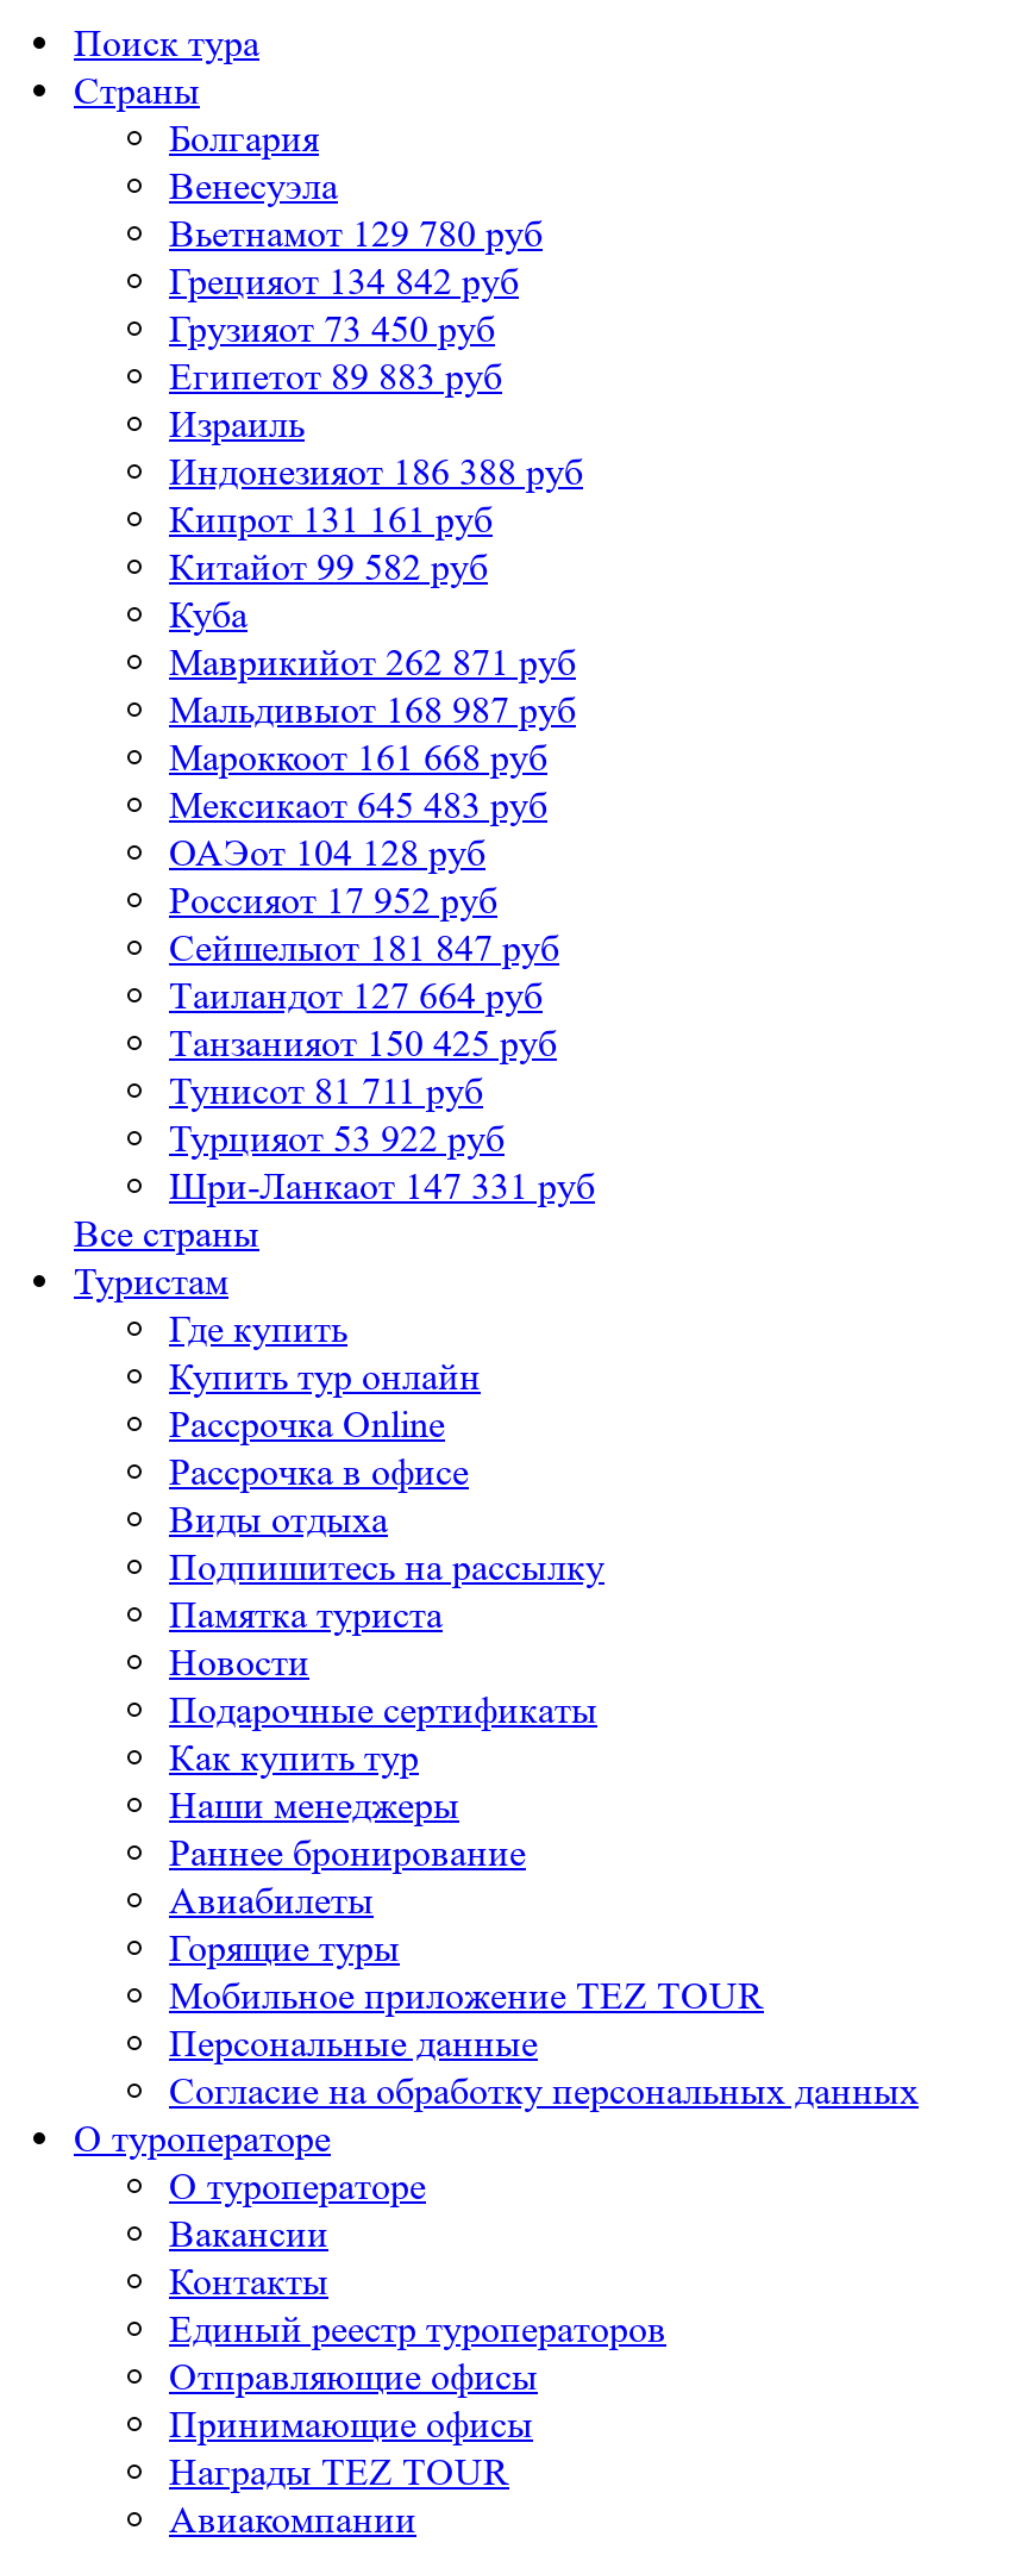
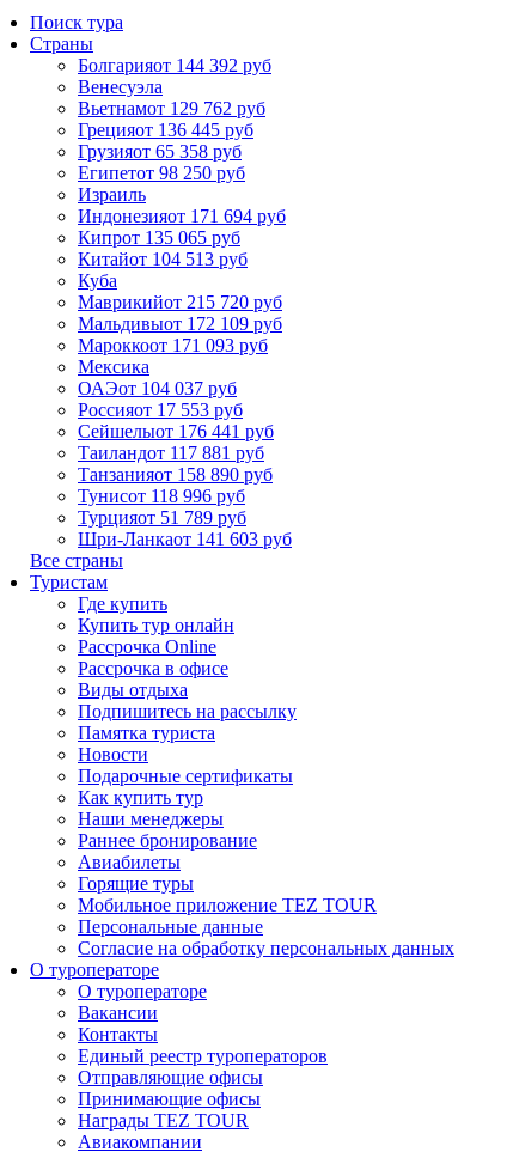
[169,115,319,161] Болгария -> [78,55,271,75] Болгарияот 144 392 руб
[169,211,543,256] Вьетнамот 129 780 руб -> [78,98,265,118] Вьетнамот 129 762 руб
[169,258,519,304] Грецияот 134 842 руб -> [78,120,253,140] Грецияот 136 445 руб
[169,306,495,351] Грузияот 73 450 руб -> [78,141,242,162] Грузияот 65 358 руб
[169,354,502,399] Египетот 89 883 руб -> [78,163,245,183] Египетот 98 250 руб
[169,449,583,494] Индонезияот 186 388 руб -> [78,206,286,226] Индонезияот 171 694 руб
[169,496,493,542] Кипрот 131 161 руб -> [78,227,240,248] Кипрот 135 065 руб
[169,544,488,589] Китайот 99 582 руб -> [78,249,248,269] Китайот 104 513 руб
[169,639,595,1208] Маврикийот 262 871 руб | Мальдивыот 168 987 руб | Мароккоот 161 668 руб | Мексикаот 645 483 руб | ОАЭот 104 128 руб | Россияот 17 952 руб | Сейшелыот 181 847 руб | Таиландот 127 664 руб | Танзанияот 150 425 руб | Тунисот 81 711 руб | Турцияот 53 922 руб | Шри-Ланкаот 147 331 руб -> [78,292,292,549] Маврикийот 215 720 руб | Мальдивыот 172 109 руб | Мароккоот 171 093 руб | Мексика | ОАЭот 104 037 руб | Россияот 17 553 руб | Сейшелыот 176 441 руб | Таиландот 117 881 руб | Танзанияот 158 890 руб | Тунисот 118 996 руб | Турцияот 51 789 руб | Шри-Ланкаот 141 603 руб

